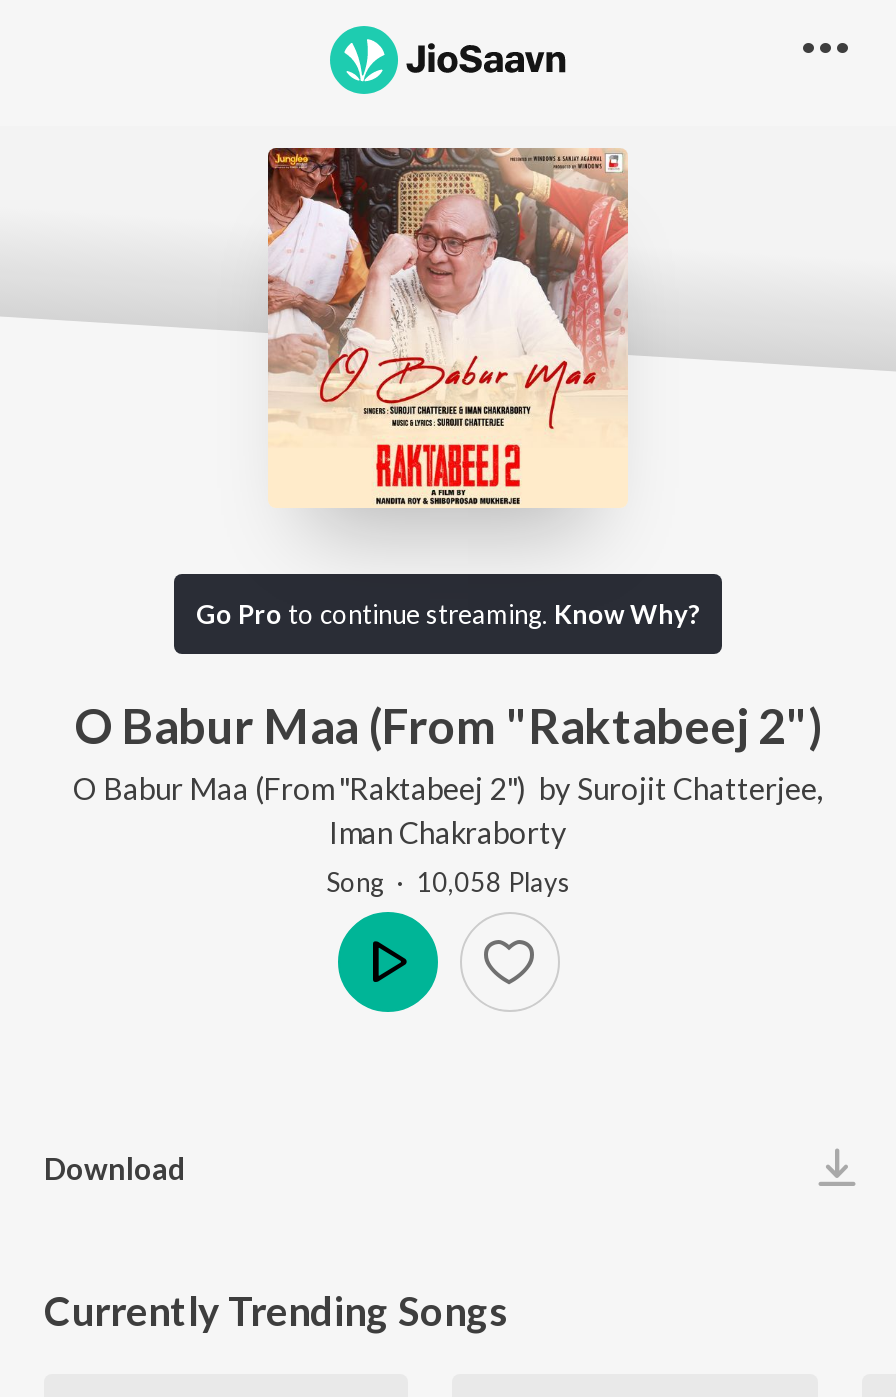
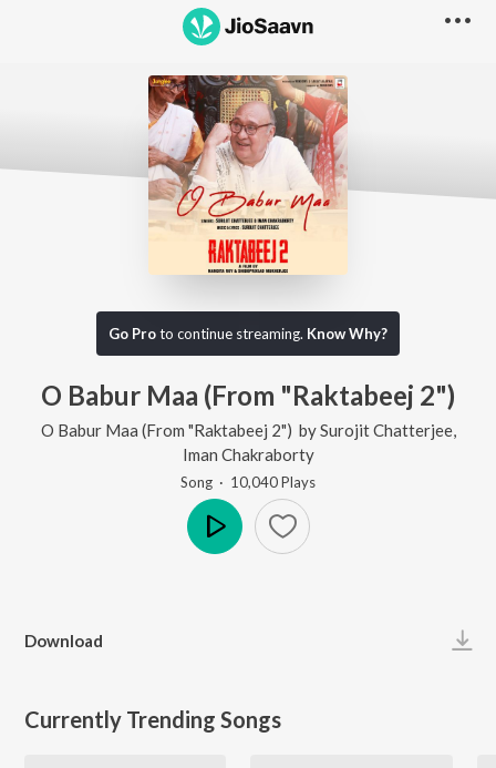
[326,866,570,898] Song · 10,058 Plays -> [180,473,316,491] Song · 10,040 Plays

